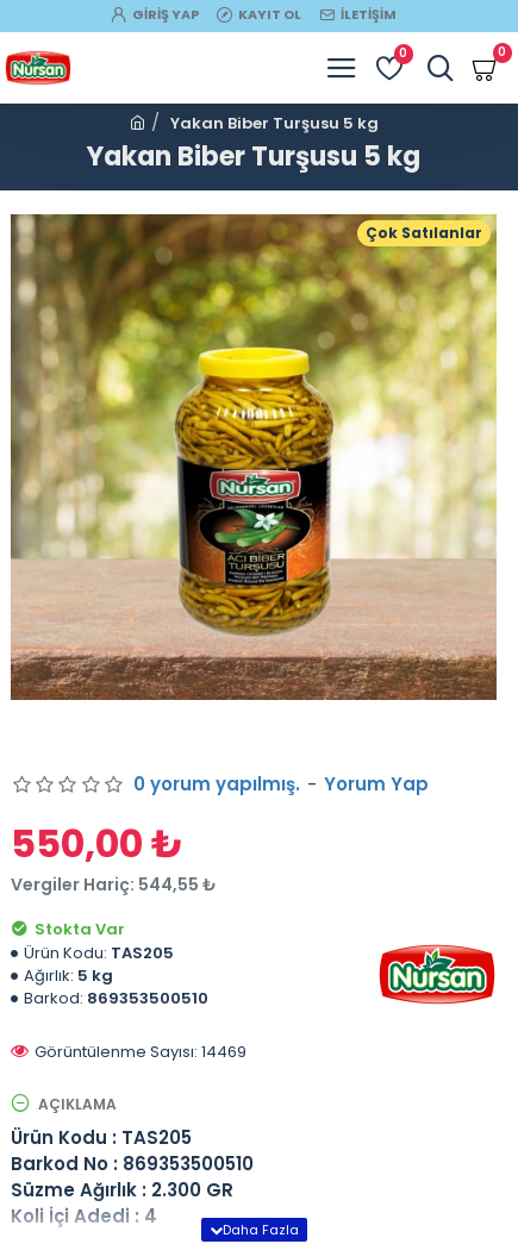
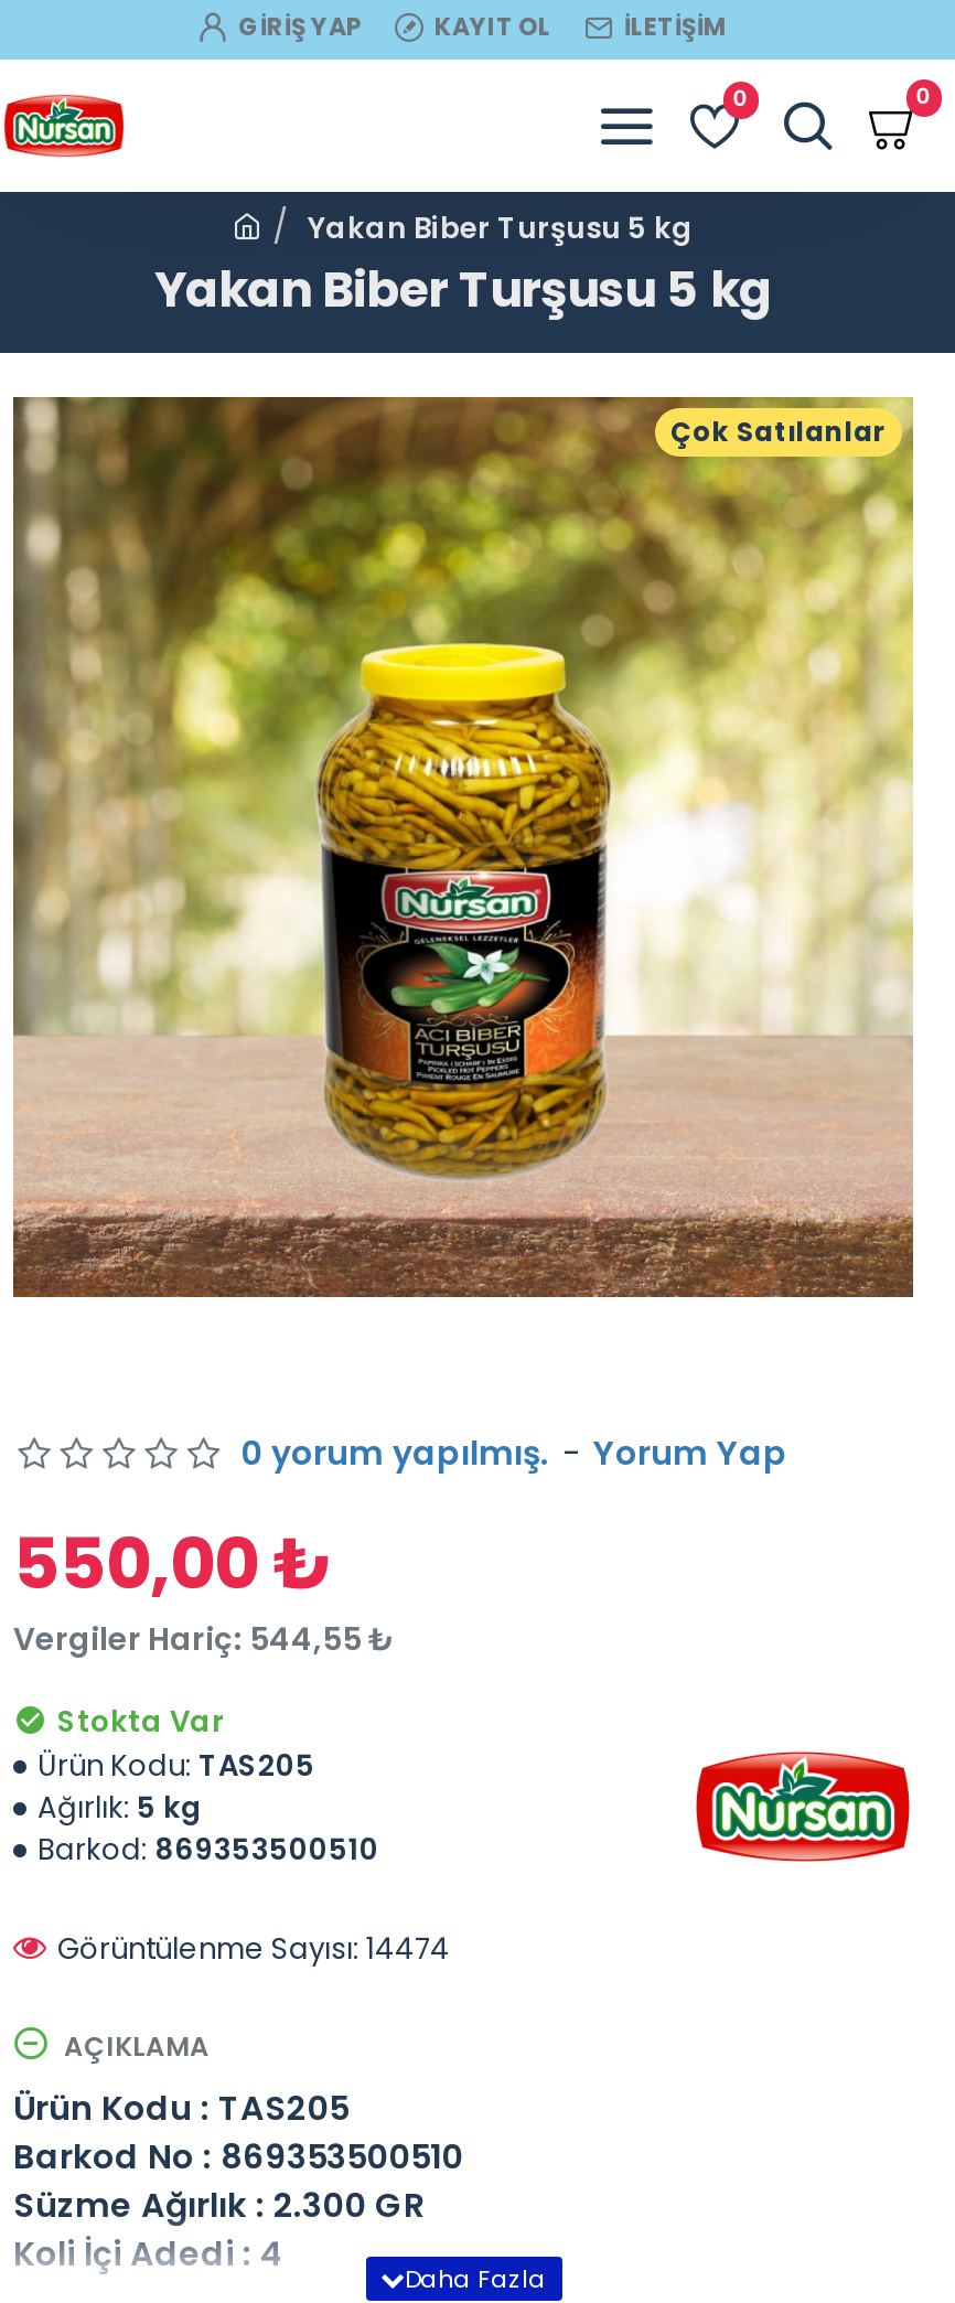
[35,1040,246,1062] Görüntülenme Sayısı: 14469 -> [57,1927,450,1969] Görüntülenme Sayısı: 14474

